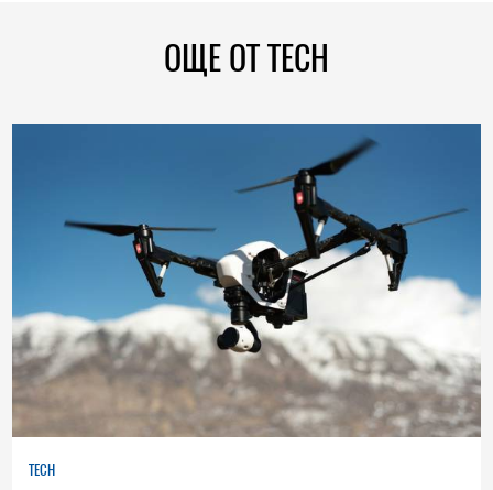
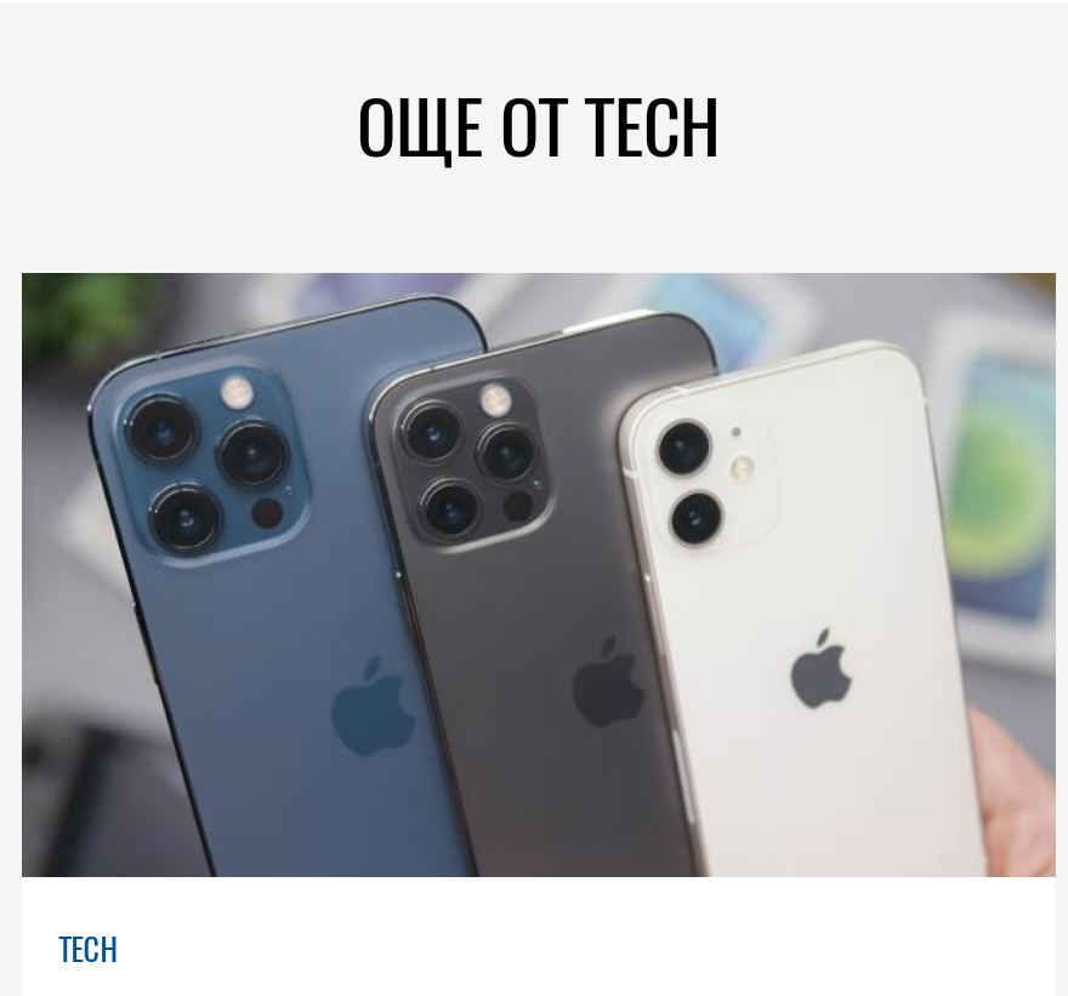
[11,123,481,437] [image] -> [19,272,1056,881] [image]

